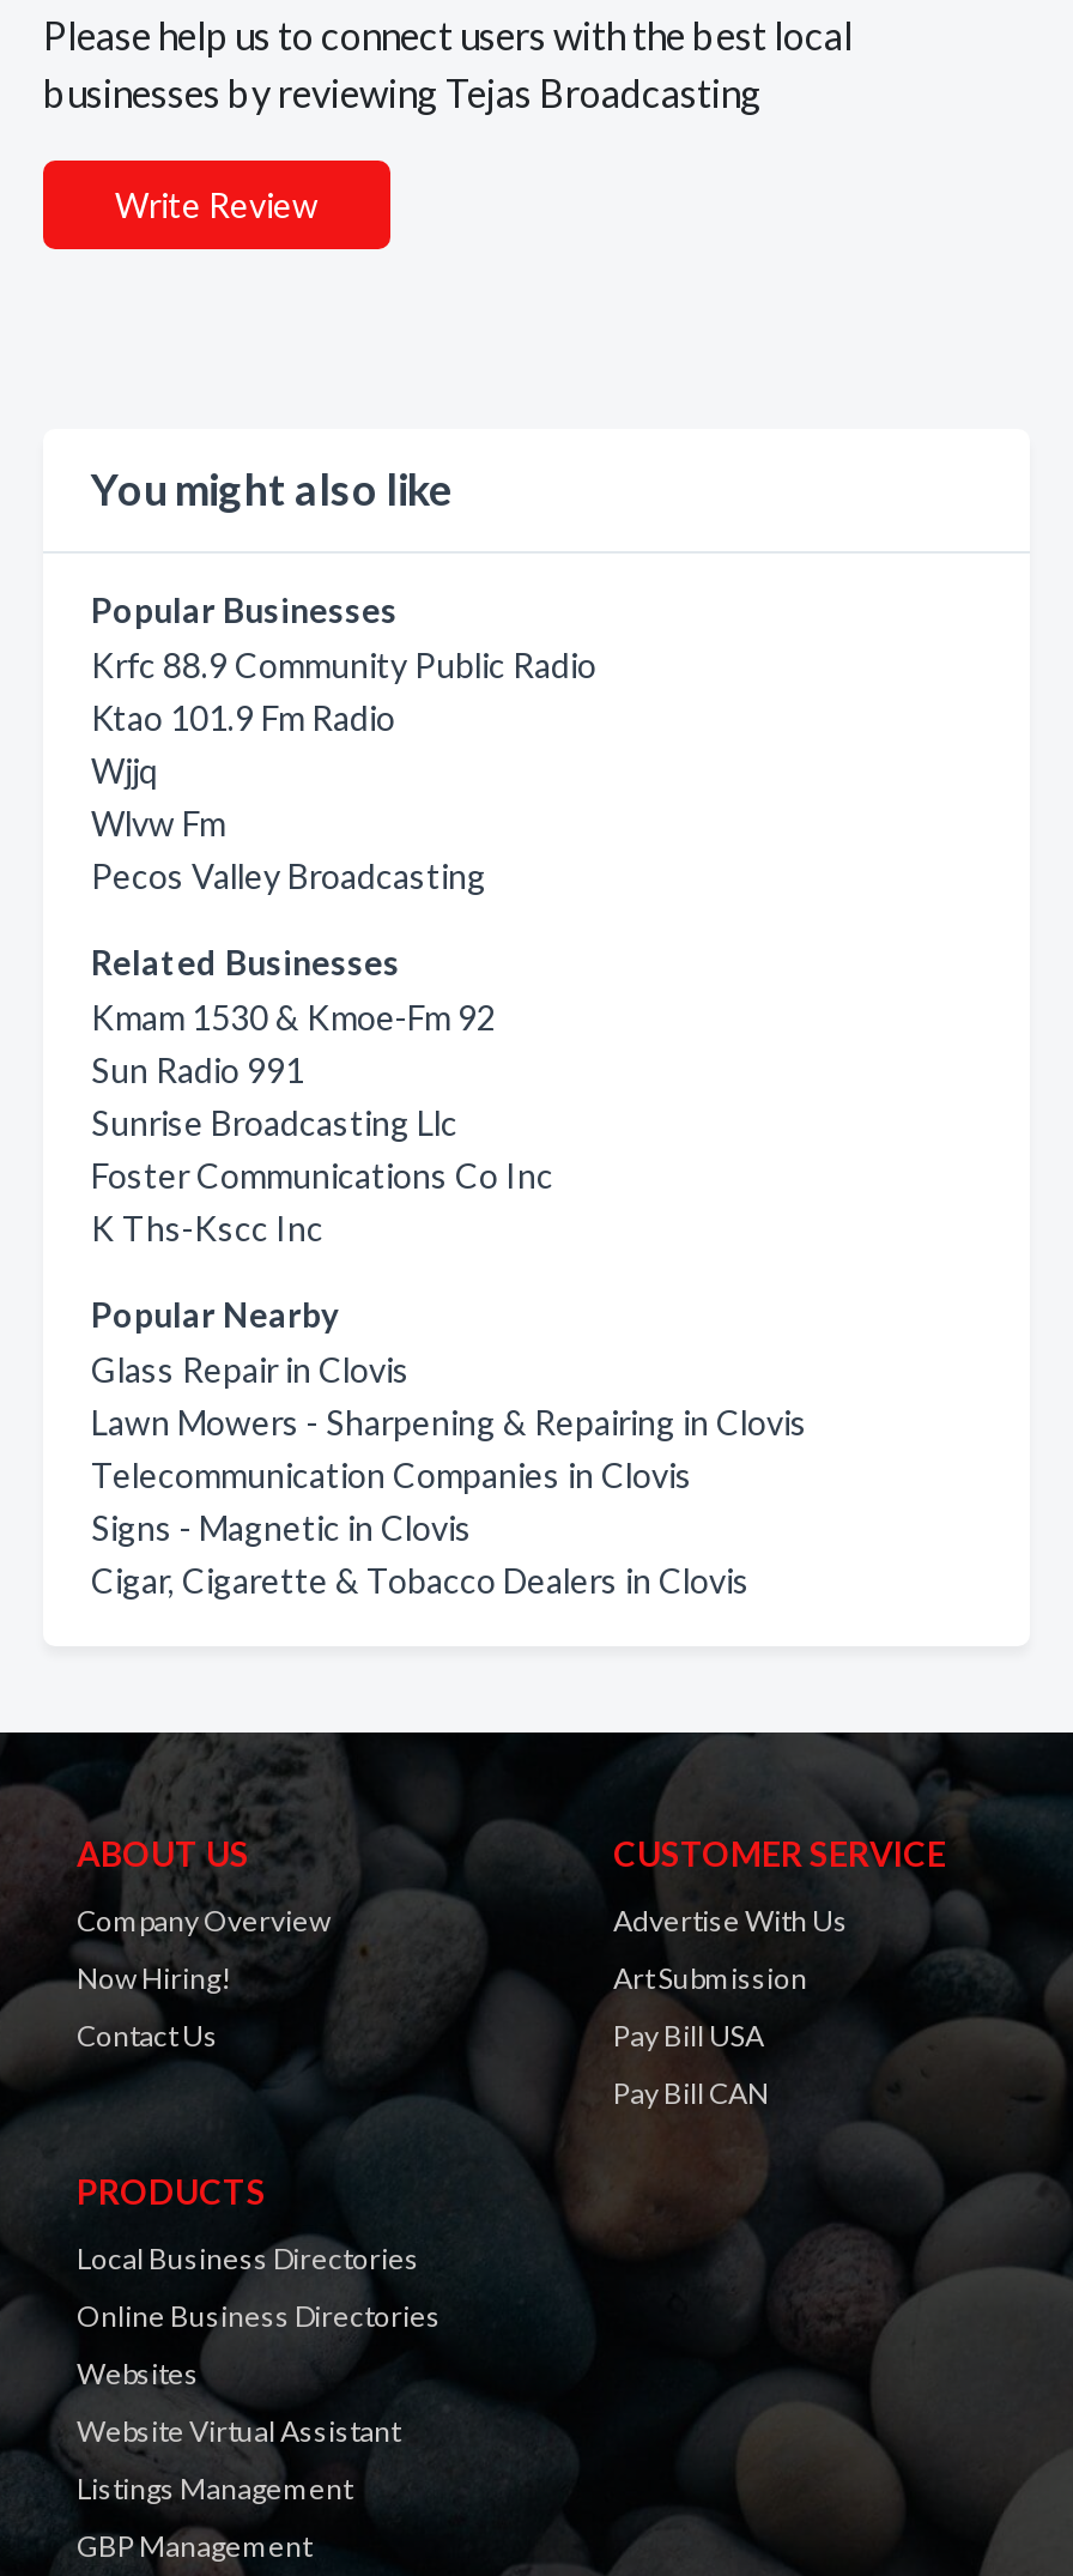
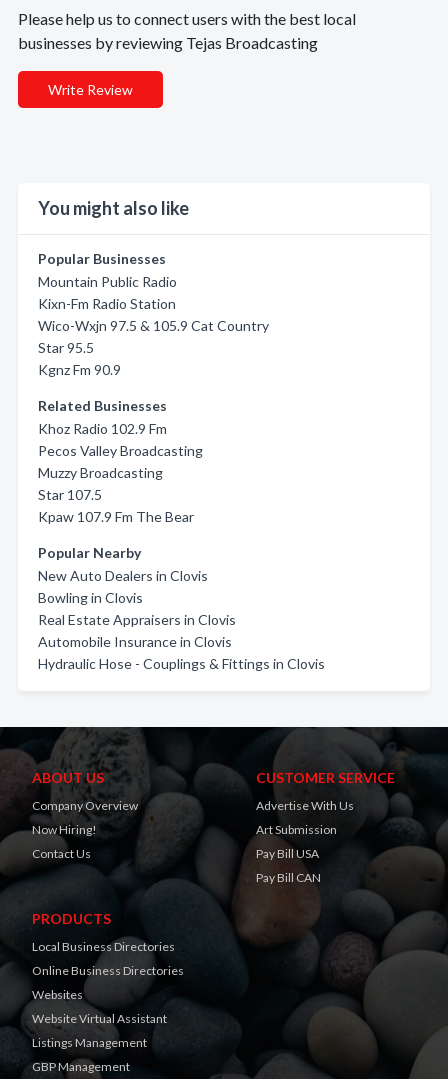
[91,645,596,843] Krfc 88.9 Community Public Radio | Ktao 101.9 Fm Radio | Wjjq | Wlvw Fm -> [38,273,269,378] Mountain Public Radio | Kixn-Fm Radio Station | Wico-Wxjn 97.5 & 105.9 Cat Country | Star 95.5 | Kgnz Fm 90.9
moved [91,855,486,896] -> [38,442,203,459]: Pecos Valley Broadcasting
[91,997,553,1248] Kmam 1530 & Kmoe-Fm 92 | Sun Radio 991 | Sunrise Broadcasting Llc | Foster Communications Co Inc | K Ths-Kscc Inc -> [38,420,194,525] Khoz Radio 102.9 Fm | Muzzy Broadcasting | Star 107.5 | Kpaw 107.9 Fm The Bear
[91,1349,807,1601] Glass Repair in Clovis | Lawn Mowers - Sharpening & Repairing in Clovis | Telecommunication Companies in Clovis | Signs - Magnetic in Clovis | Cigar, Cigarette & Tobacco Dealers in Clovis -> [38,567,325,672] New Auto Dealers in Clovis | Bowling in Clovis | Real Estate Appraisers in Clovis | Automobile Insurance in Clovis | Hydraulic Hose - Couplings & Fittings in Clovis

